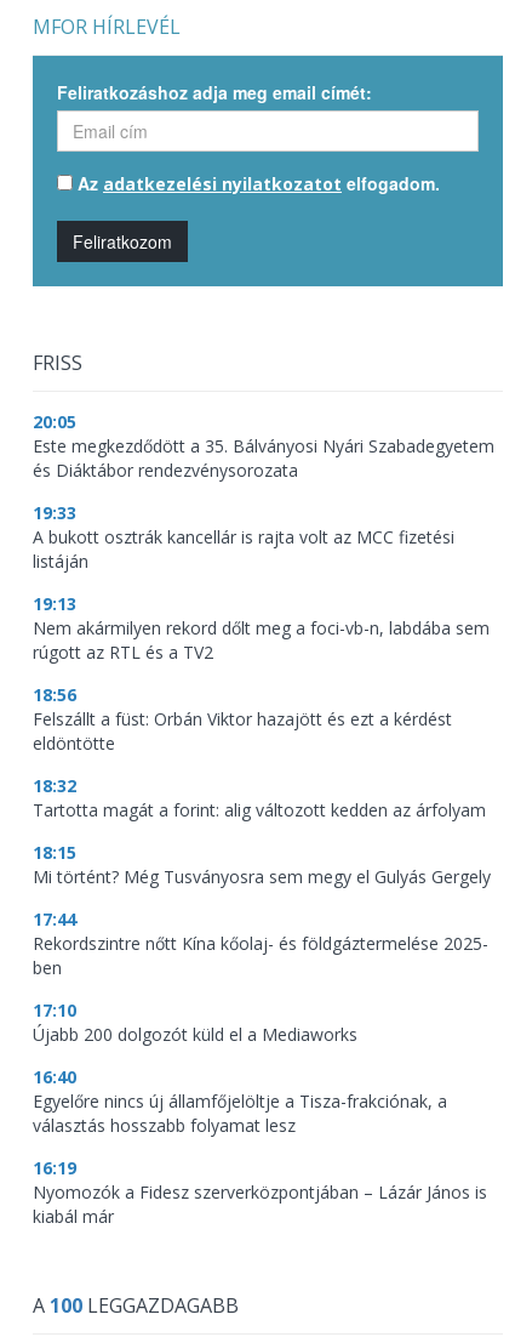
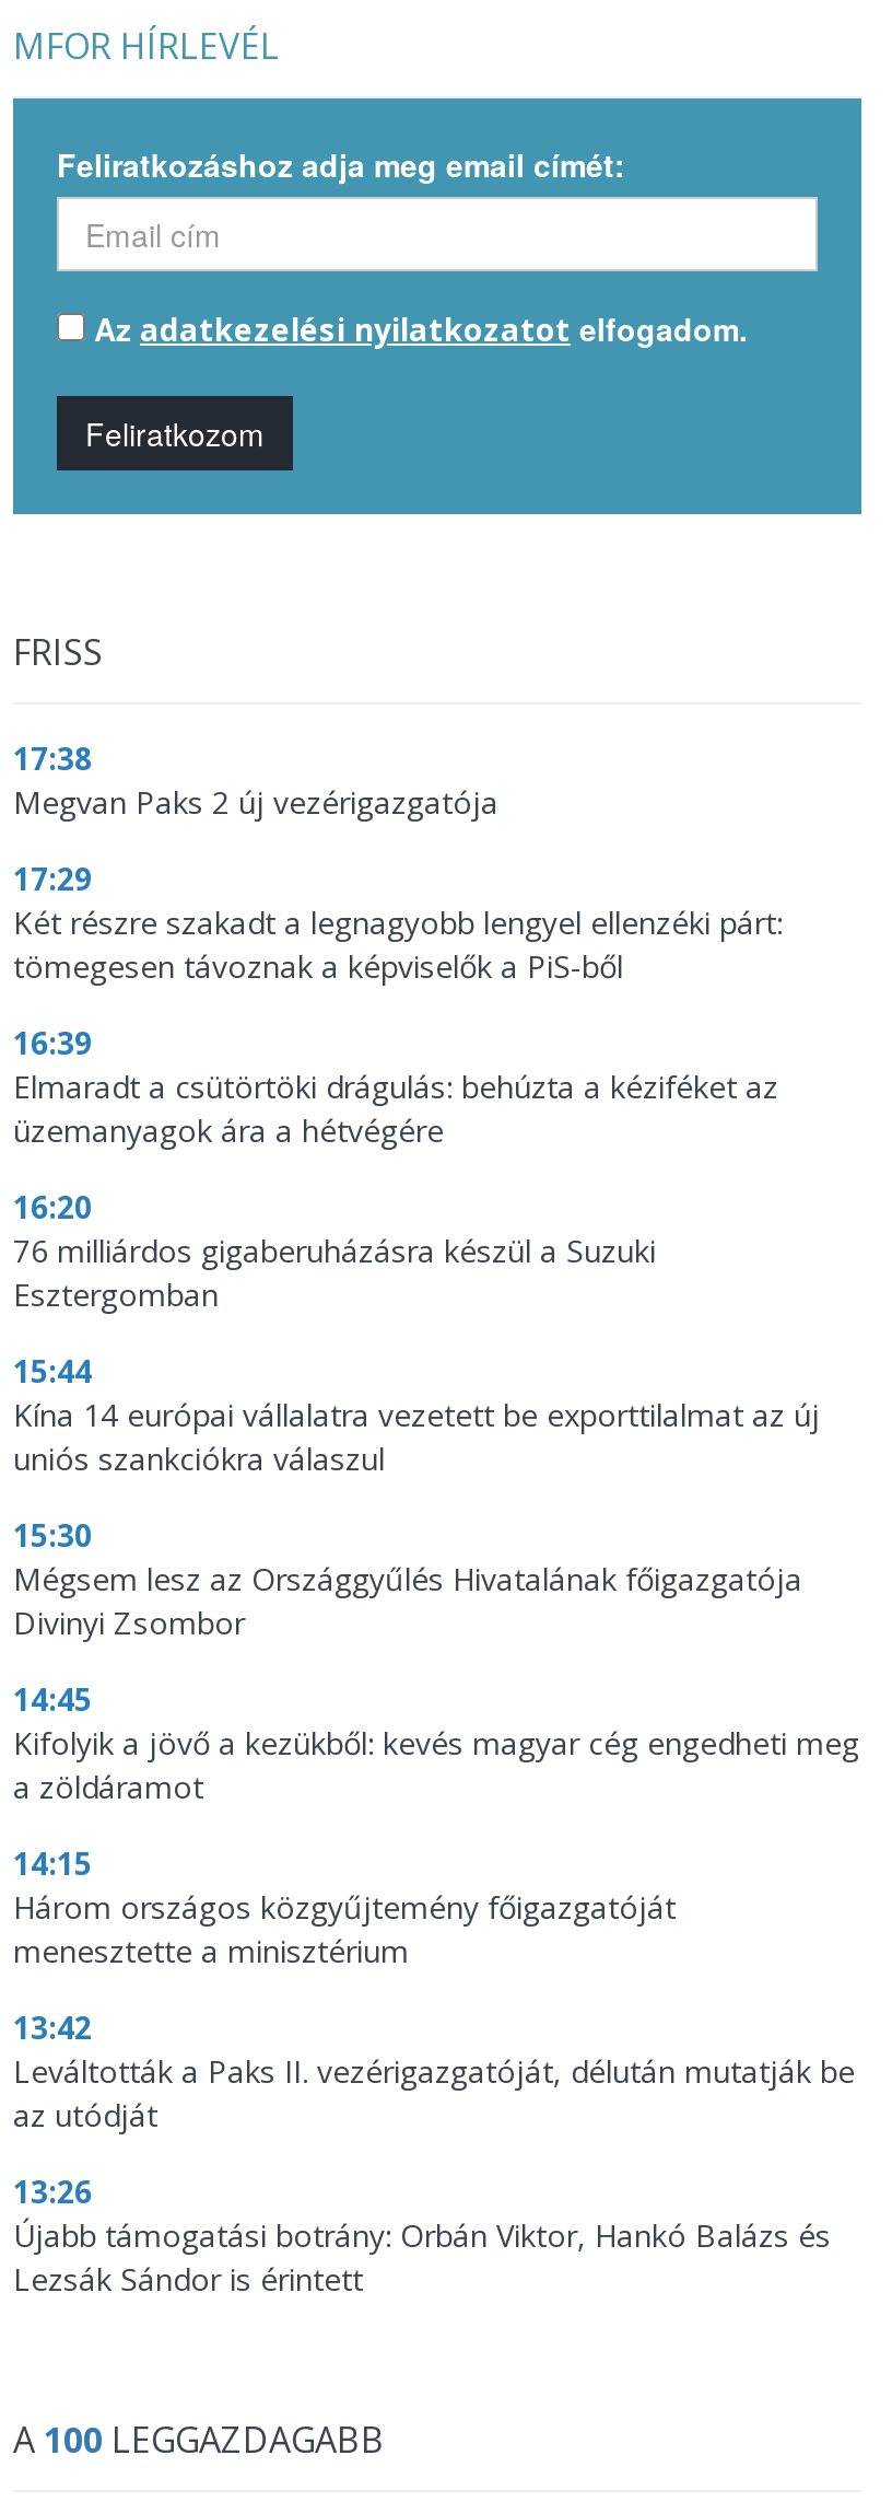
[33,411,494,482] 20:05 | Este megkezdődött a 35. Bálványosi Nyári Szabadegyetem | és Diáktábor rendezvénysorozata -> [13,738,498,824] 17:38 | Megvan Paks 2 új vezérigazgatója
[33,502,454,573] 19:33 | A bukott osztrák kancellár is rajta volt az MCC fizetési | listáján -> [13,859,783,988] 17:29 | Két részre szakadt a legnagyobb lengyel ellenzéki párt: | tömegesen távoznak a képviselők a PiS-ből
[33,593,490,664] 19:13 | Nem akármilyen rekord dőlt meg a foci-vb-n, labdába sem | rúgott az RTL és a TV2 -> [13,1023,778,1152] 16:39 | Elmaradt a csütörtöki drágulás: behúzta a kéziféket az | üzemanyagok ára a hétvégére
[33,684,452,755] 18:56 | Felszállt a füst: Orbán Viktor hazajött és ezt a kérdést | eldöntötte -> [13,1187,656,1316] 16:20 | 76 milliárdos gigaberuházásra készül a Suzuki | Esztergomban
[33,775,486,822] 18:32 | Tartotta magát a forint: alig változott kedden az árfolyam -> [13,1351,820,1480] 15:44 | Kína 14 európai vállalatra vezetett be exporttilalmat az új | uniós szankciókra válaszul
[33,841,491,889] 18:15 | Mi történt? Még Tusványosra sem megy el Gulyás Gergely -> [13,1515,802,1644] 15:30 | Mégsem lesz az Országgyűlés Hivatalának főigazgatója | Divinyi Zsombor
[33,908,488,980] 17:44 | Rekordszintre nőtt Kína kőolaj- és földgáztermelése 2025- | ben -> [13,1679,859,1808] 14:45 | Kifolyik a jövő a kezükből: kevés magyar cég engedheti meg | a zöldáramot
[33,999,357,1046] 17:10 | Újabb 200 dolgozót küld el a Mediaworks -> [13,1843,676,1972] 14:15 | Három országos közgyűjtemény főigazgatóját | menesztette a minisztérium
[33,1066,447,1137] 16:40 | Egyelőre nincs új államfőjelöltje a Tisza-frakciónak, a | választás hosszabb folyamat lesz -> [13,2008,855,2137] 13:42 | Leváltották a Paks II. vezérigazgatóját, délután mutatják be | az utódját
[33,1157,487,1228] 16:19 | Nyomozók a Fidesz szerverközpontjában – Lázár János is | kiabál már -> [13,2172,831,2301] 13:26 | Újabb támogatási botrány: Orbán Viktor, Hankó Balázs és | Lezsák Sándor is érintett

